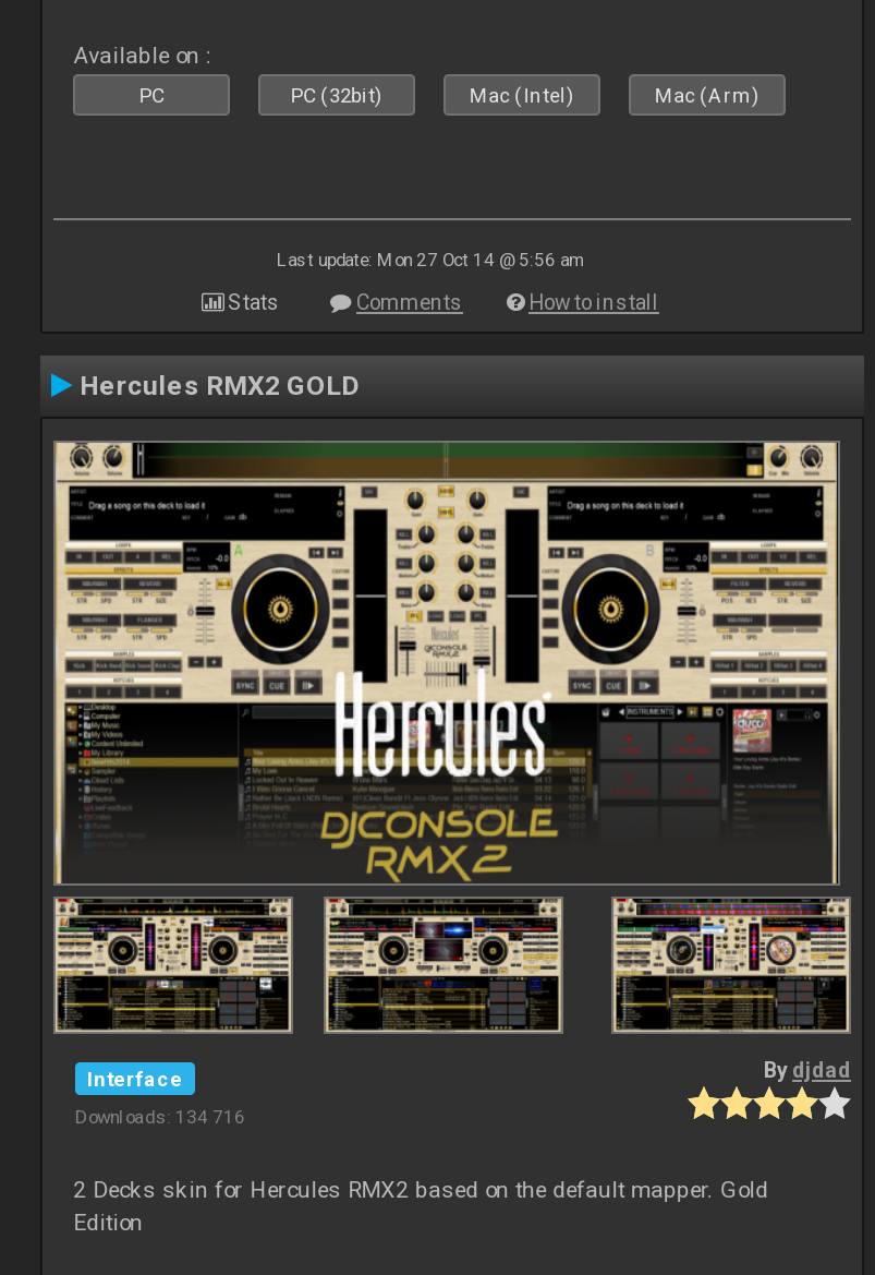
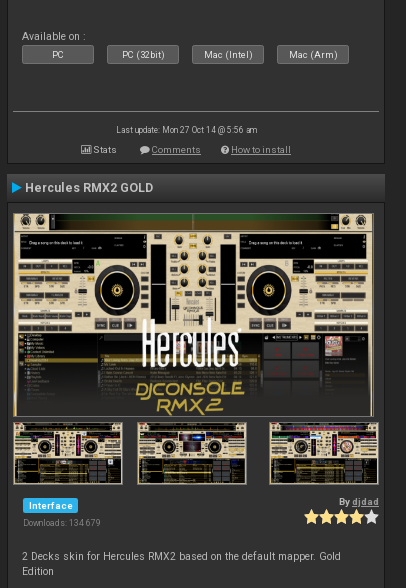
[75,1107,245,1129] Downloads: 134 716 -> [23,518,101,528] Downloads: 134 679

